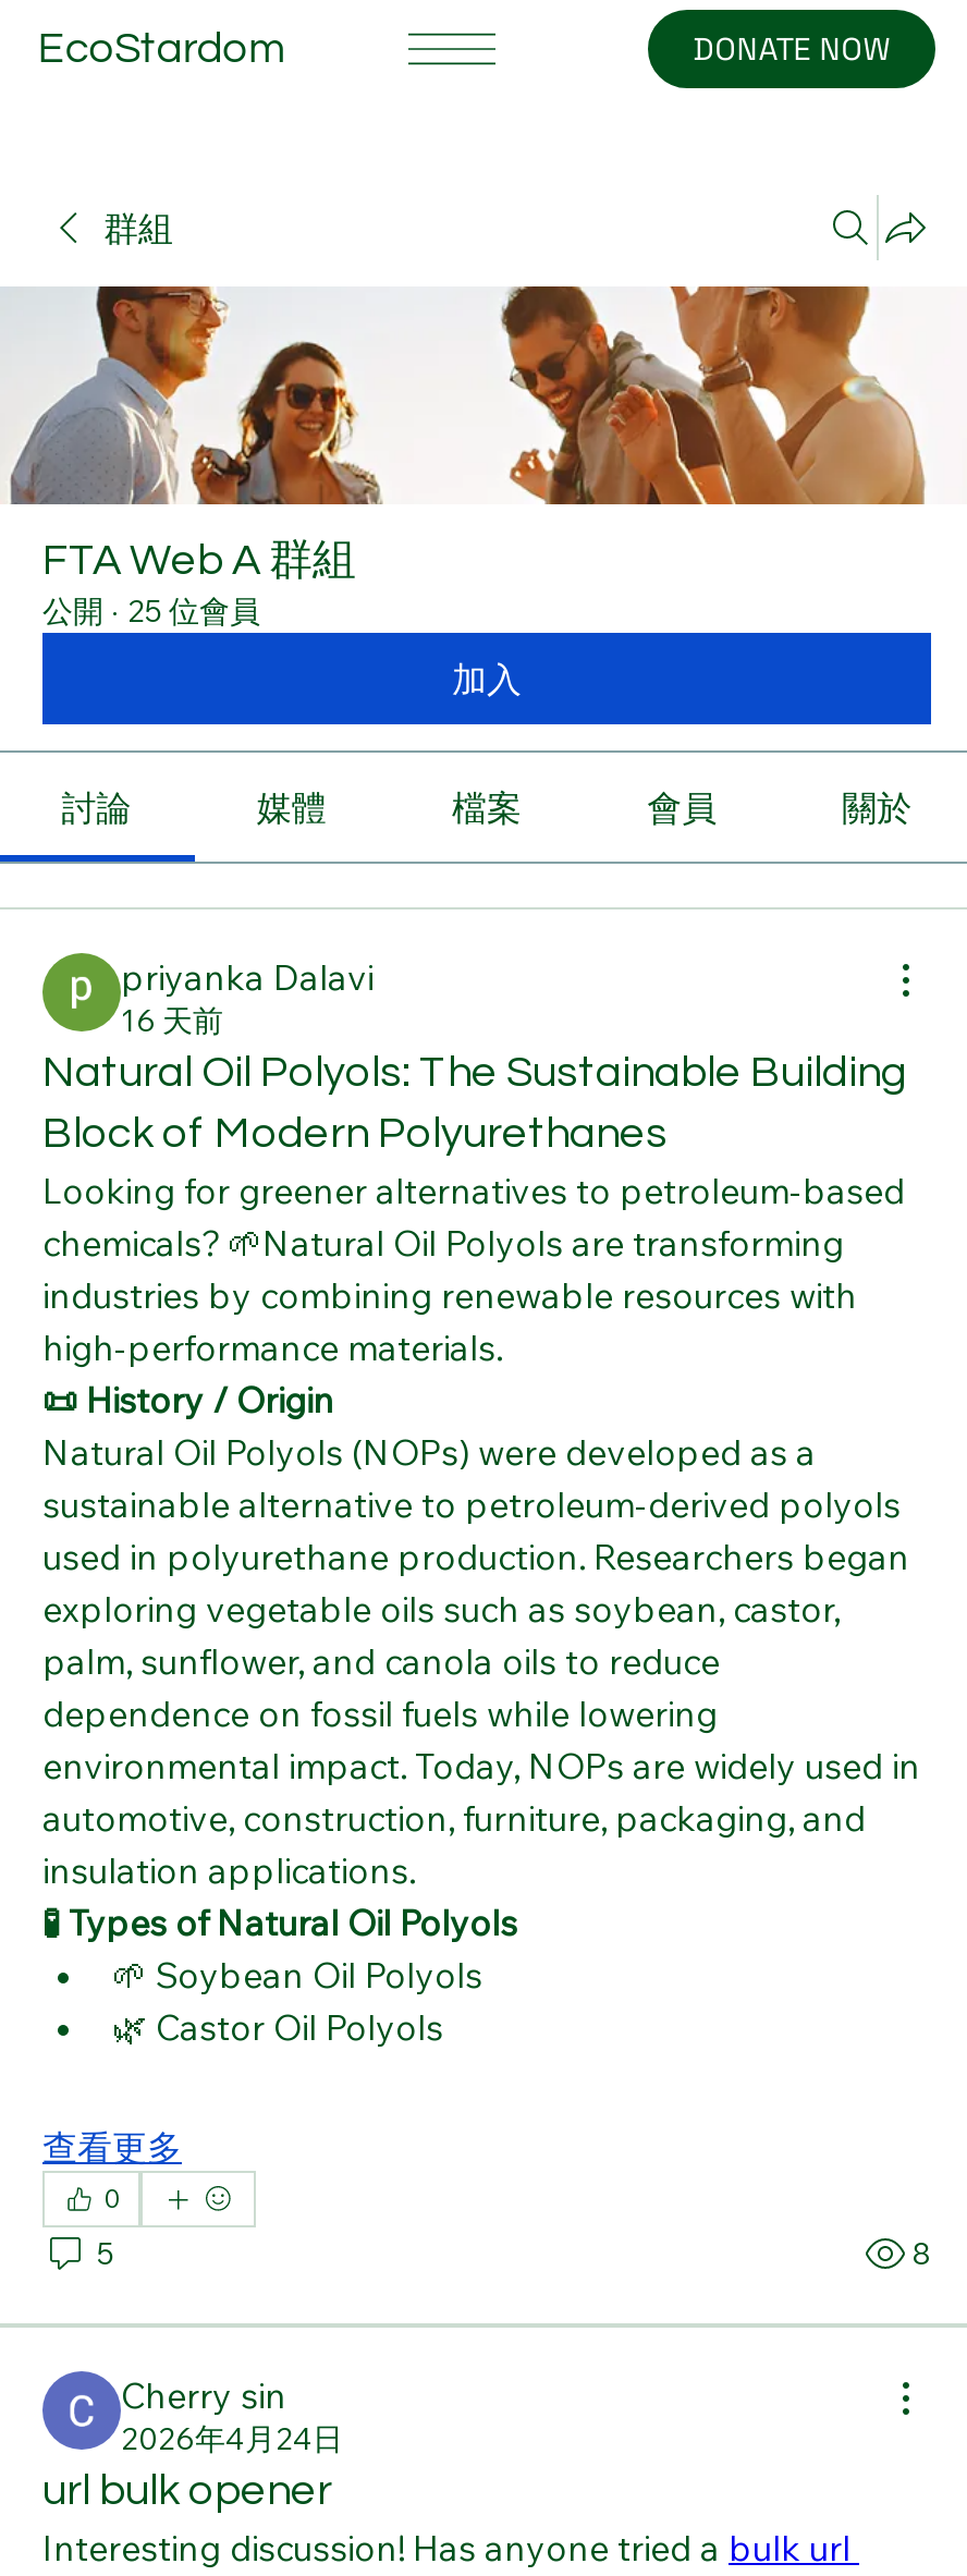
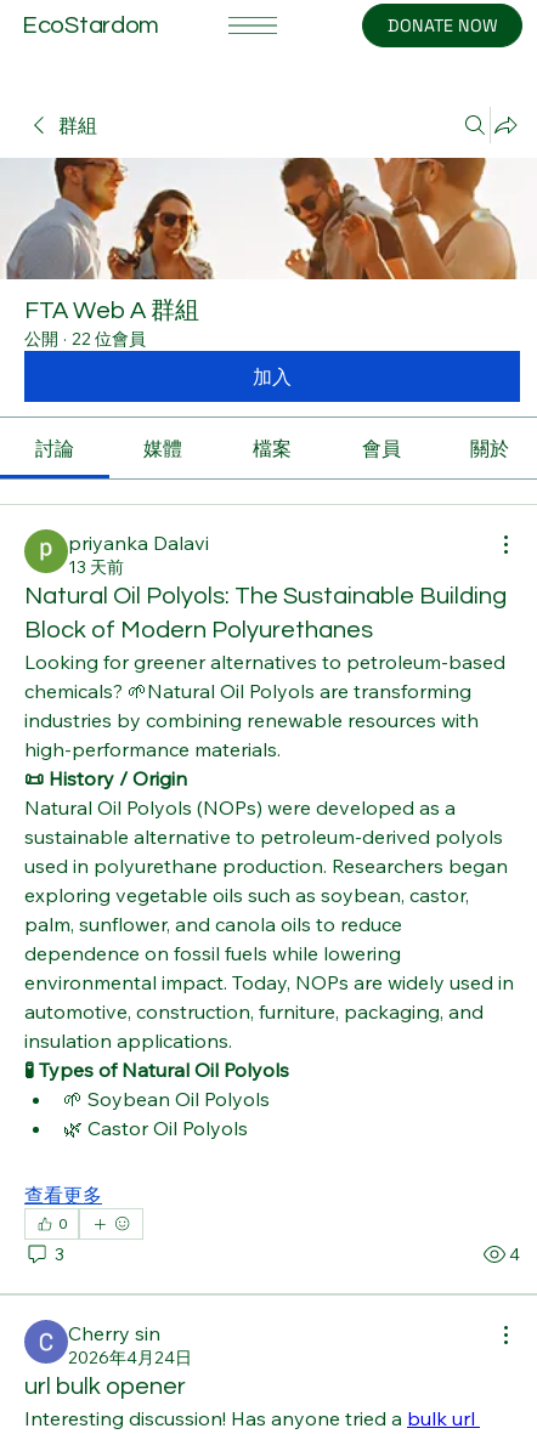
[42,591,260,631] 公開 · 25 位會員 -> [24,328,146,350] 公開 · 22 位會員
[121,1001,223,1040] 16 天前 -> [68,556,124,578] 13 天前
[97,2233,114,2272] 5 -> [55,1243,64,1265] 3
[911,2233,931,2272] 8 -> [509,1243,520,1265] 4

